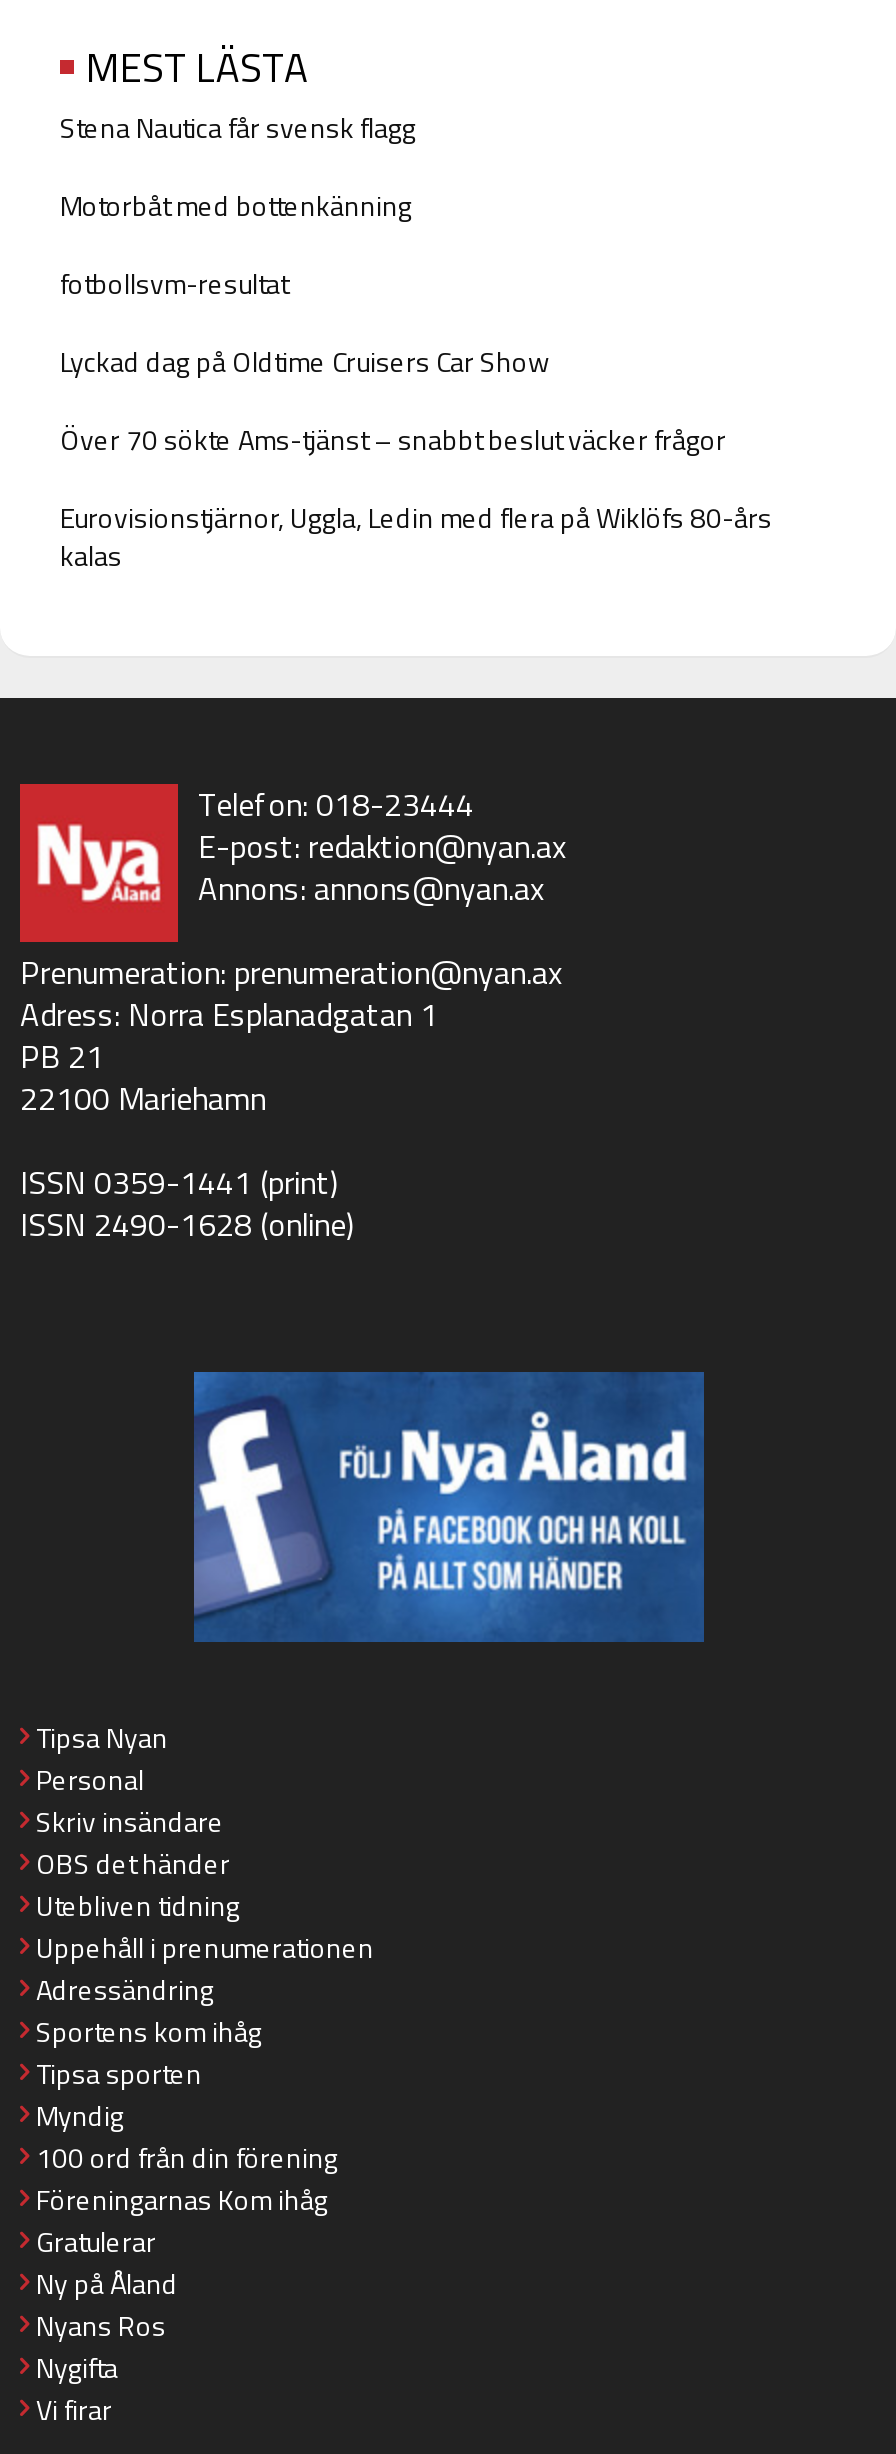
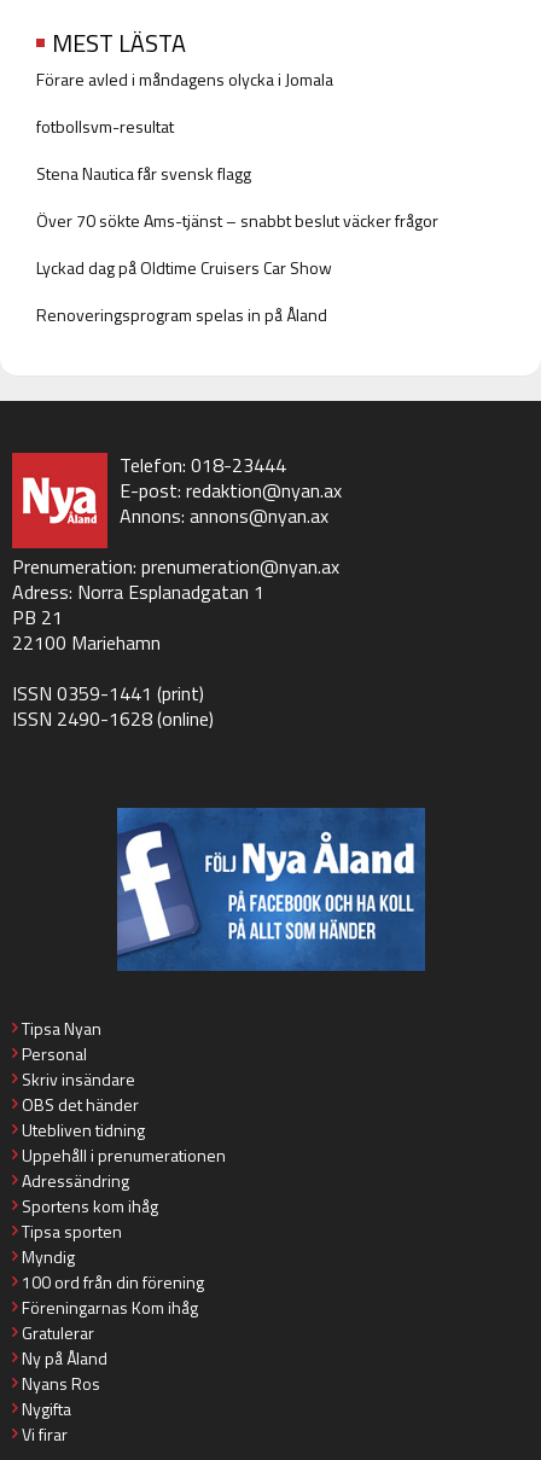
moved [60,106,416,148] -> [36,160,251,186]: Stena Nautica får svensk flagg
[60,184,412,226] Motorbåt med bottenkänning -> [36,66,333,92] Förare avled i måndagens olycka i Jomala
moved [60,262,288,304] -> [36,113,174,139]: fotbollsvm-resultat
moved [60,340,550,382] -> [36,255,332,280]: Lyckad dag på Oldtime Cruisers Car Show
moved [60,418,726,460] -> [36,208,438,233]: Över 70 sökte Ams-tjänst – snabbt beslut väcker frågor
[60,496,772,576] Eurovisionstjärnor, Uggla, Ledin med flera på Wiklöfs 80-års | kalas -> [36,302,327,327] Renoveringsprogram spelas in på Åland

